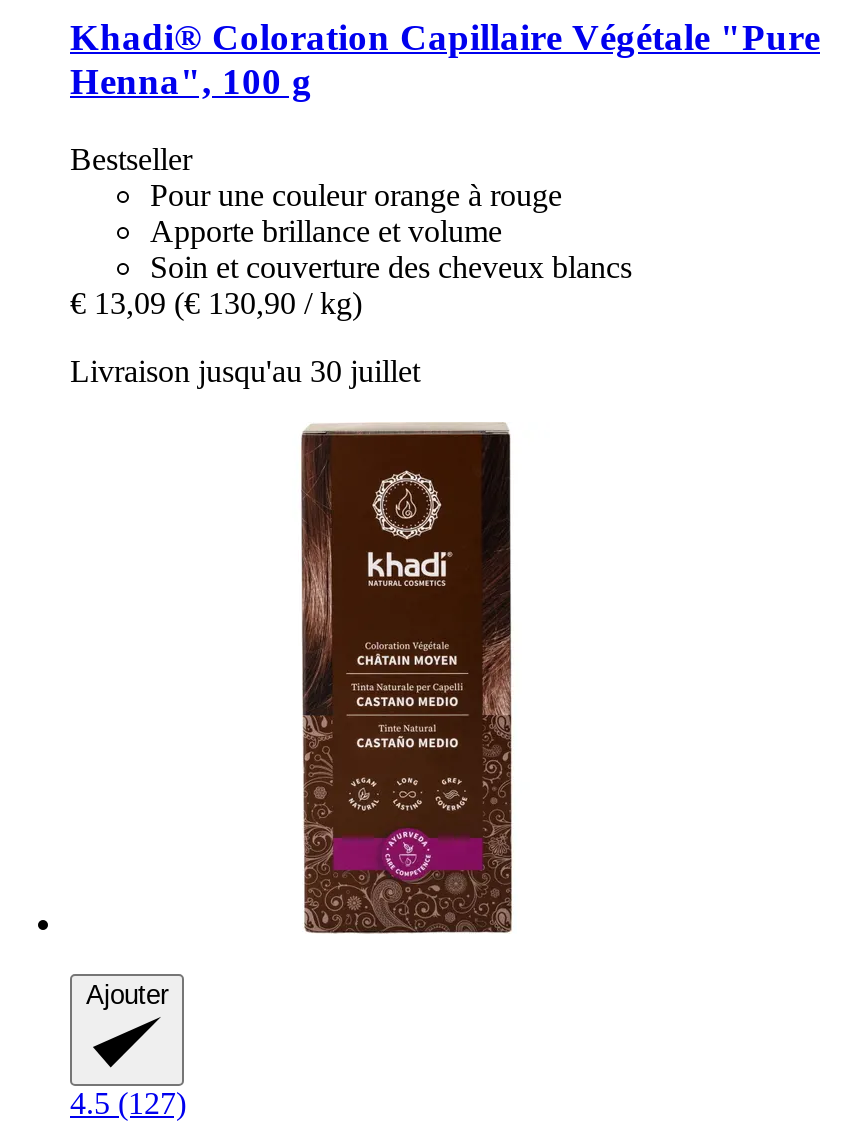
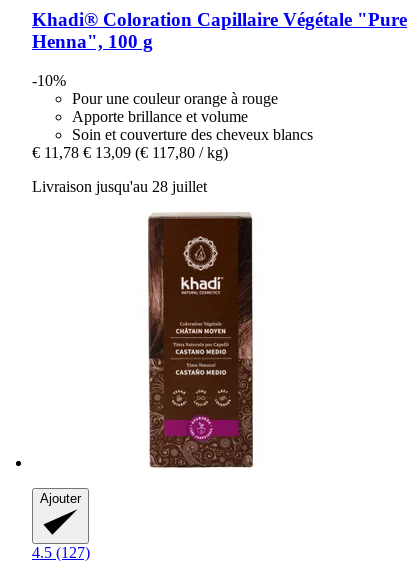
[70,142,192,176] Bestseller -> [32,72,66,89] -10%
[70,286,362,320] € 13,09 (€ 130,90 / kg) -> [32,144,228,161] € 11,78 € 13,09 (€ 117,80 / kg)
[70,354,420,388] Livraison jusqu'au 30 juillet -> [32,178,207,195] Livraison jusqu'au 28 juillet

